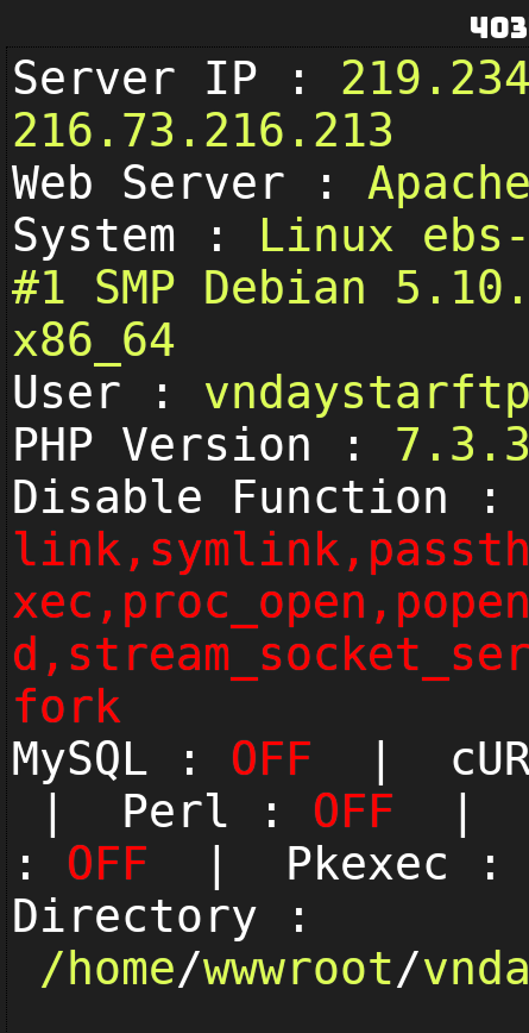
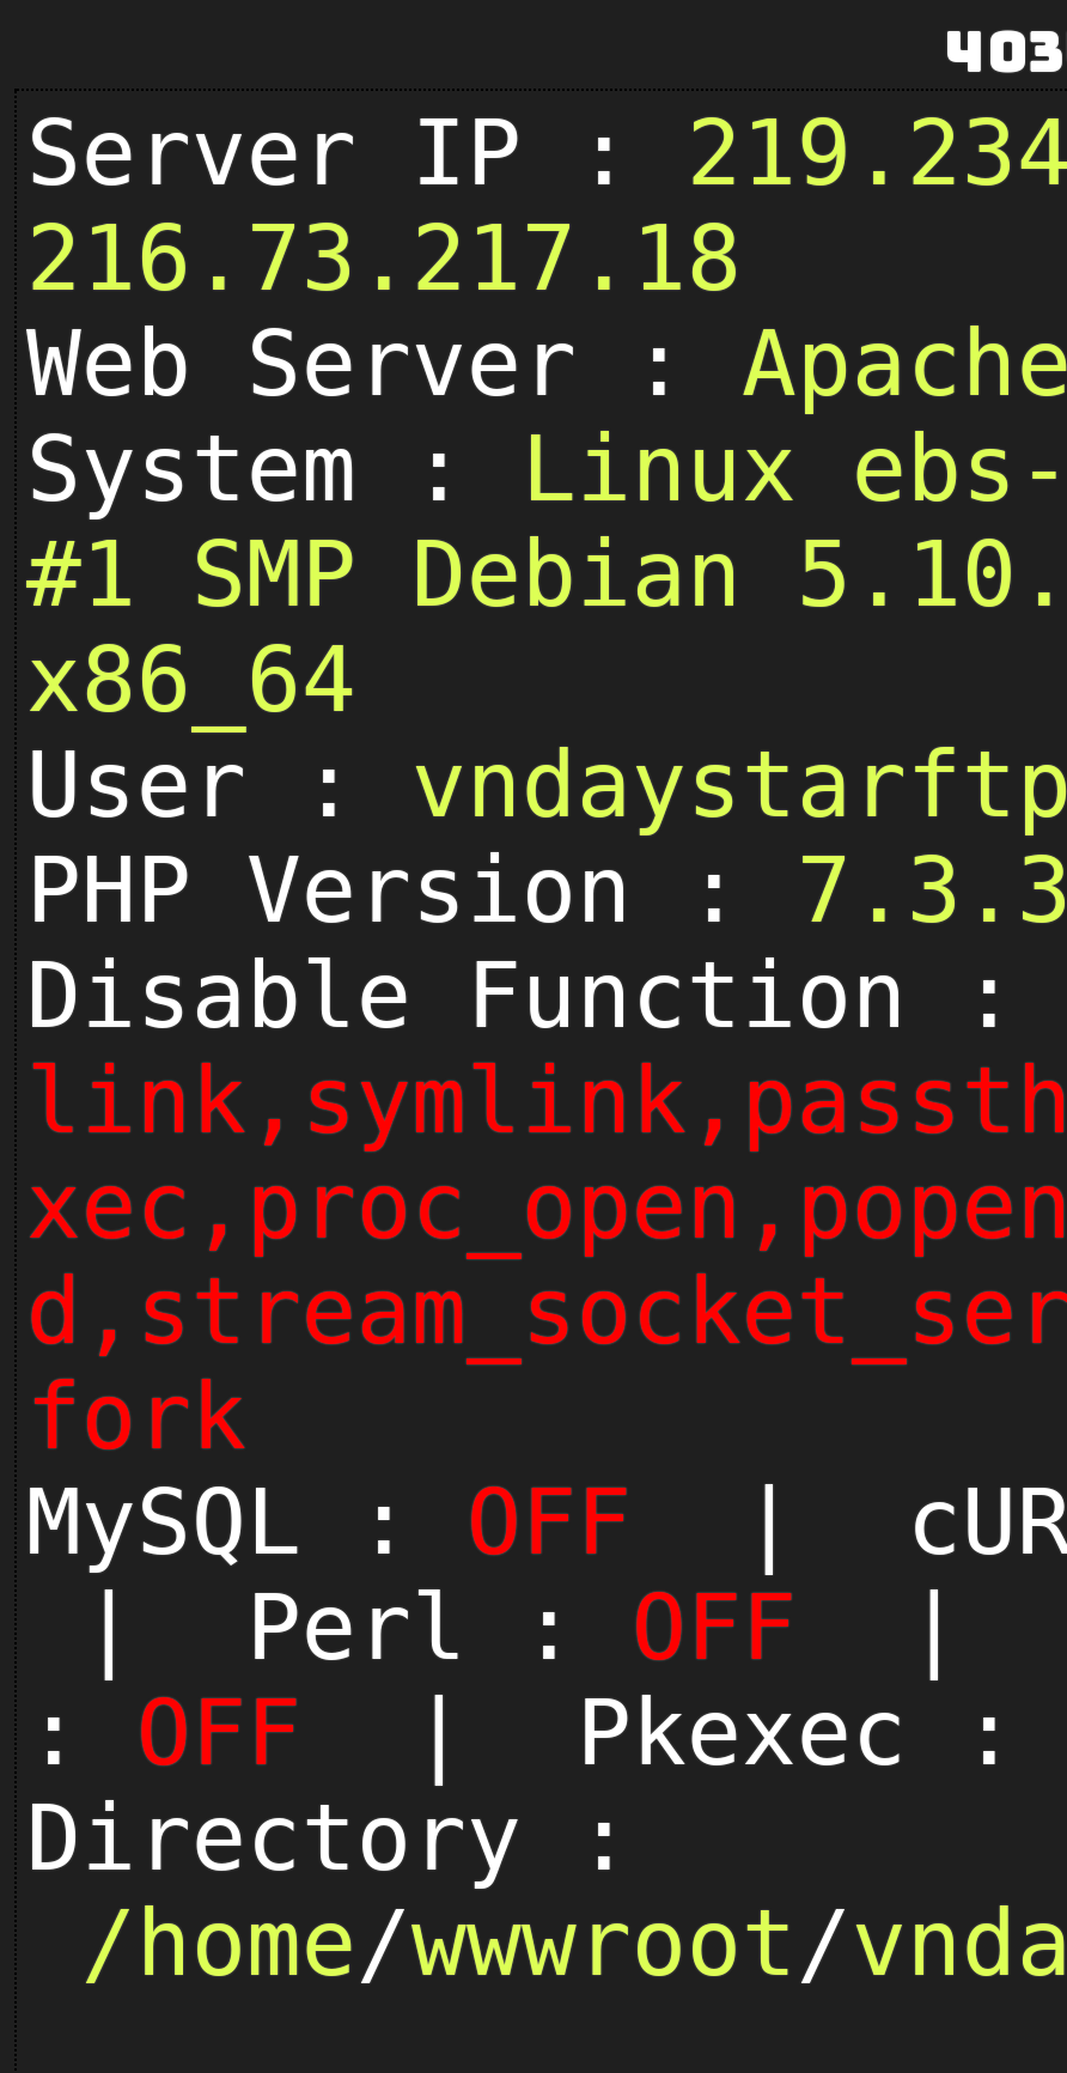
[12,105,395,157] 216.73.216.213 -> [26,206,742,311] 216.73.217.18

